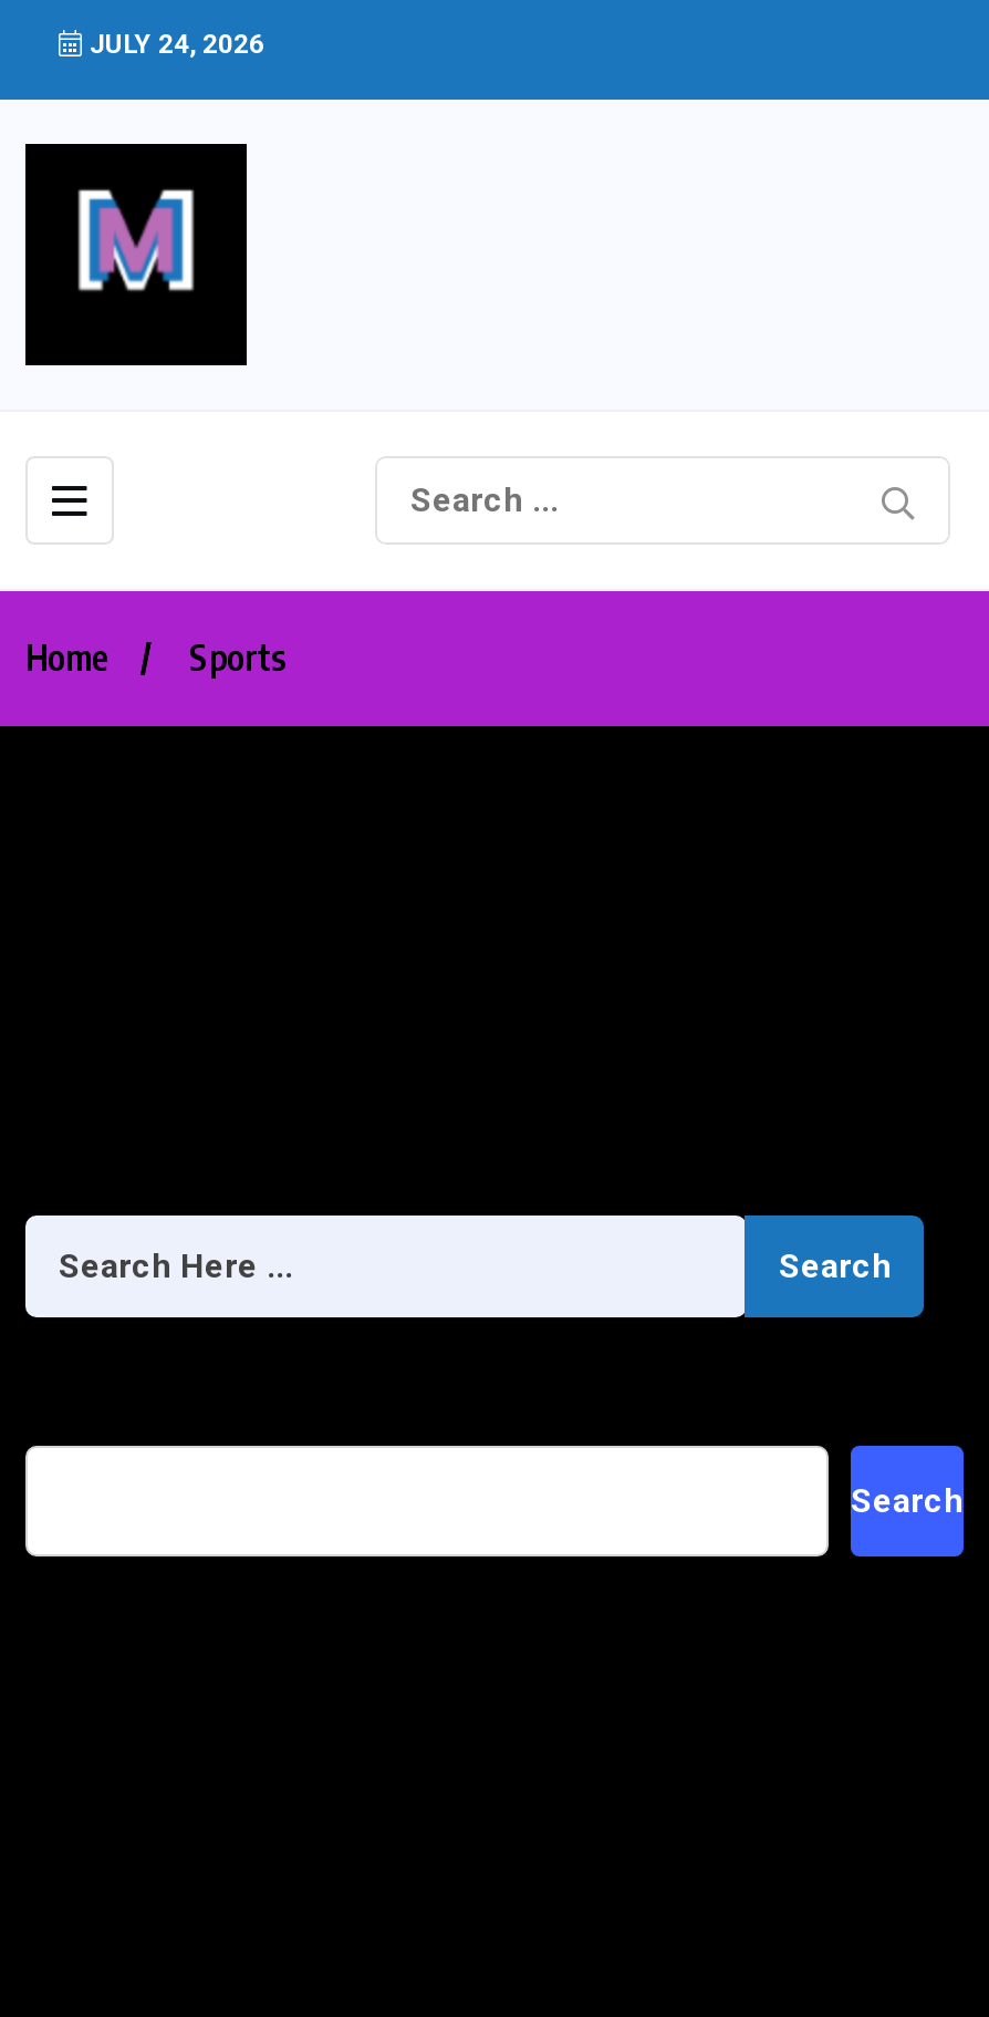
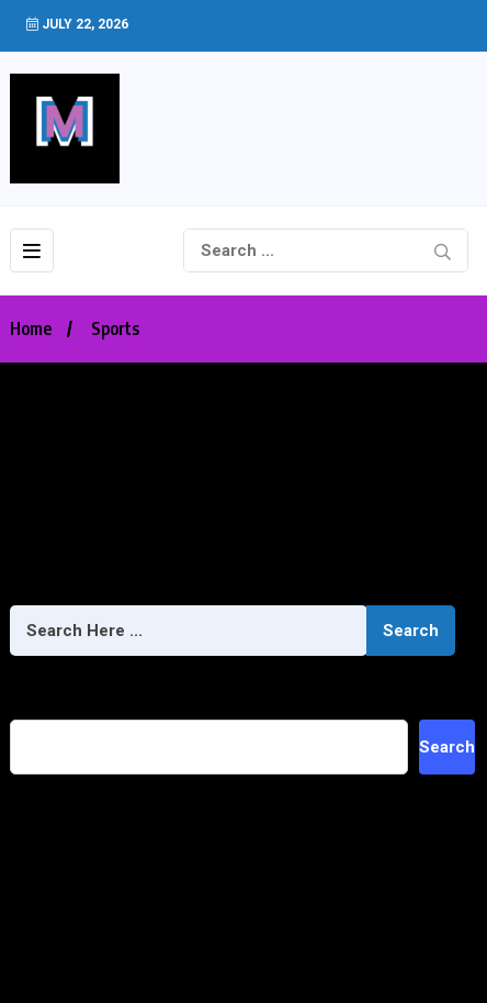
[83,29,264,60] JULY 24, 2026 -> [38,16,128,32] JULY 22, 2026

